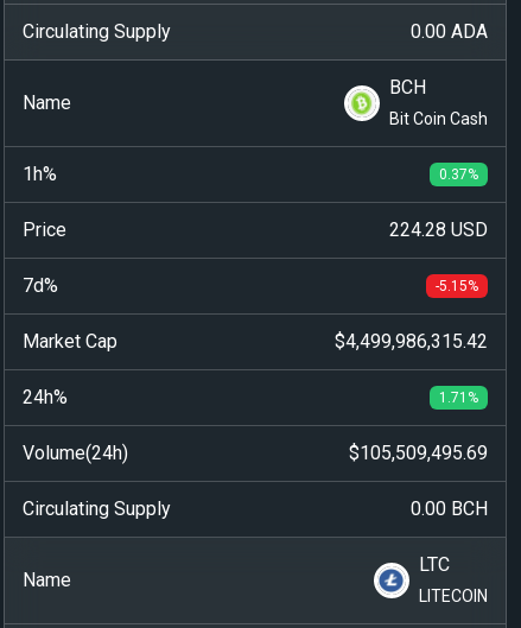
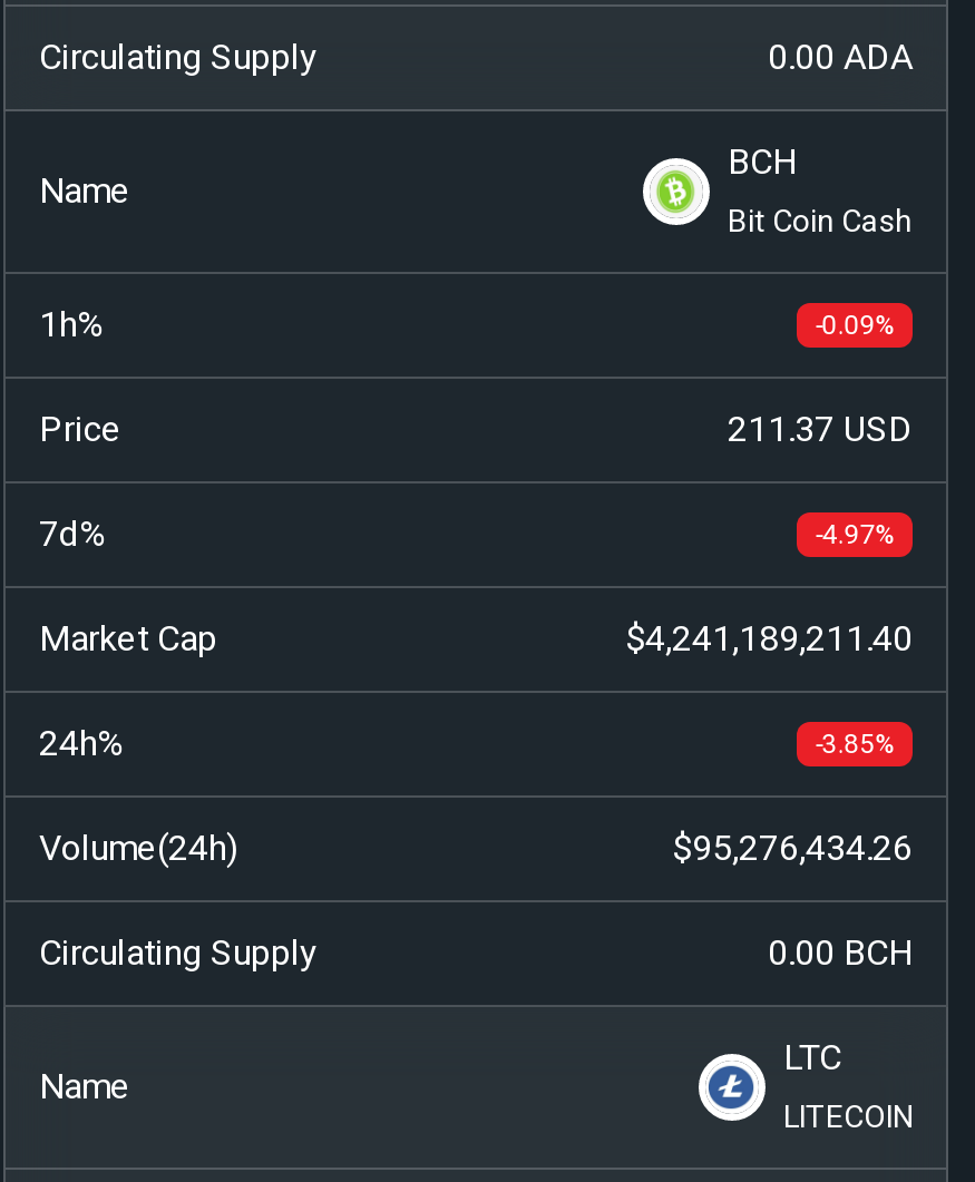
[439,166,479,183] 0.37% -> [815,310,895,341] -0.09%
[389,218,488,241] 224.28 USD -> [728,408,913,450] 211.37 USD
[436,278,479,294] -5.15% -> [815,519,895,550] -4.97%
[335,330,488,353] $4,499,986,315.42 -> [625,617,913,660] $4,241,189,211.40
[439,389,479,406] 1.71% -> [815,729,895,760] -3.85%
[349,442,488,464] $105,509,495.69 -> [672,827,913,869] $95,276,434.26

